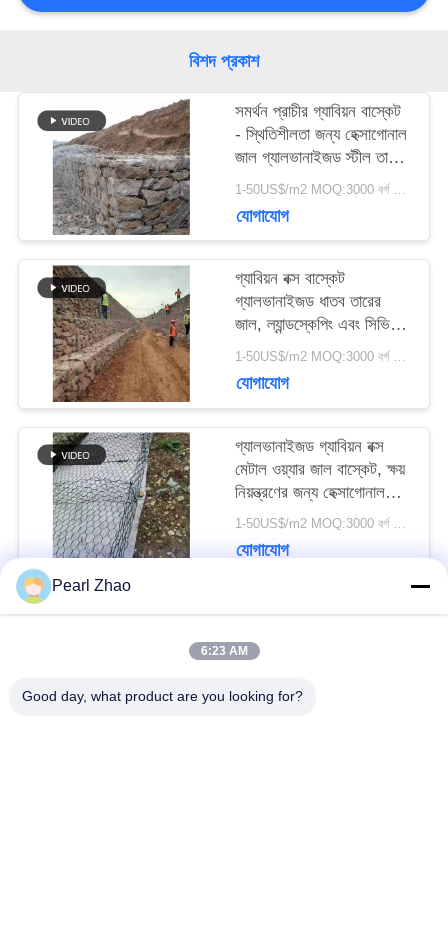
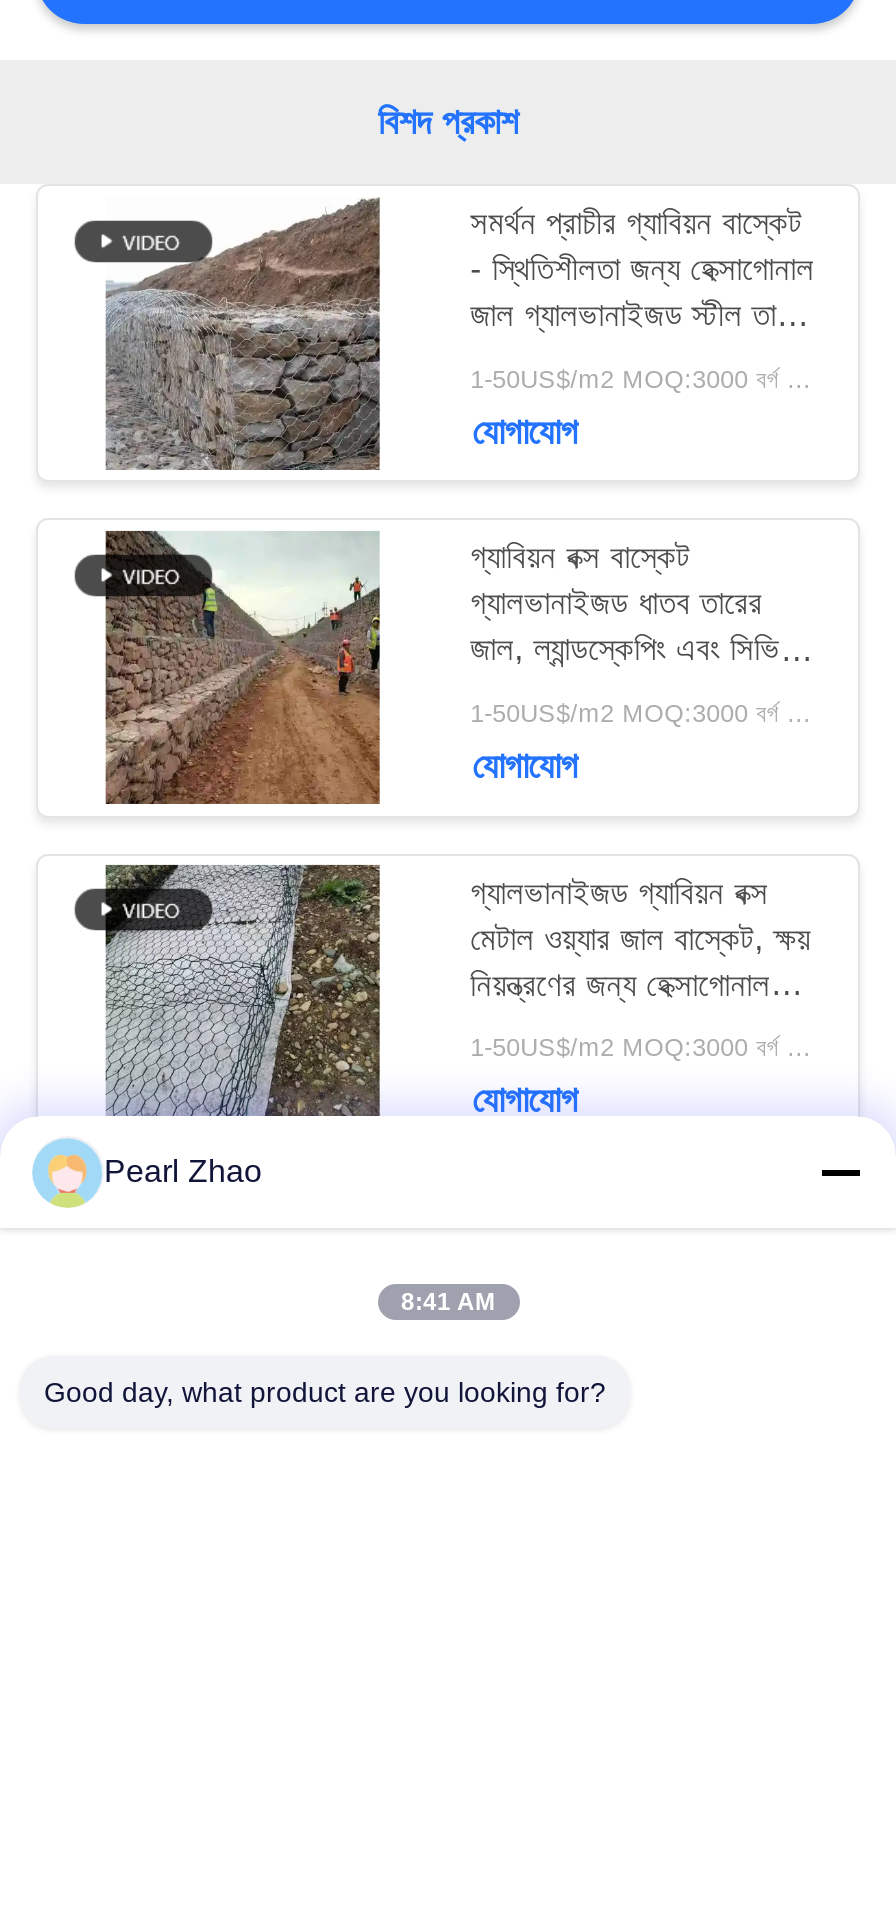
[200,644,247,658] 6:23 AM -> [401,1288,495,1316] 8:41 AM

